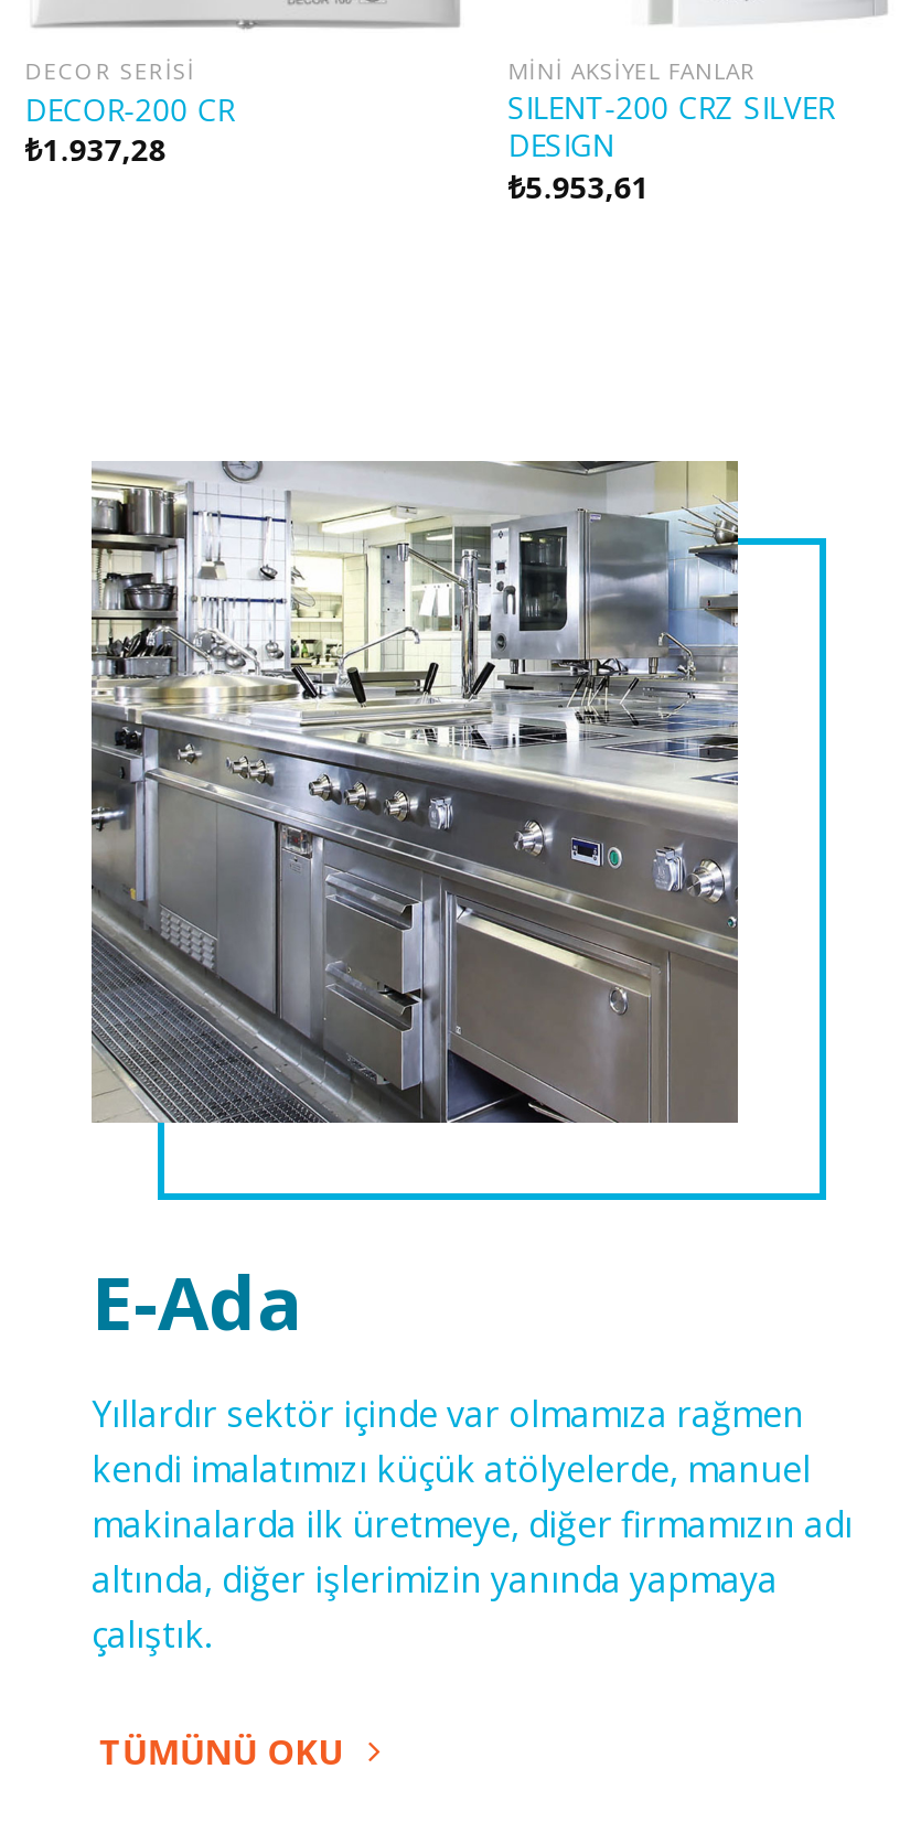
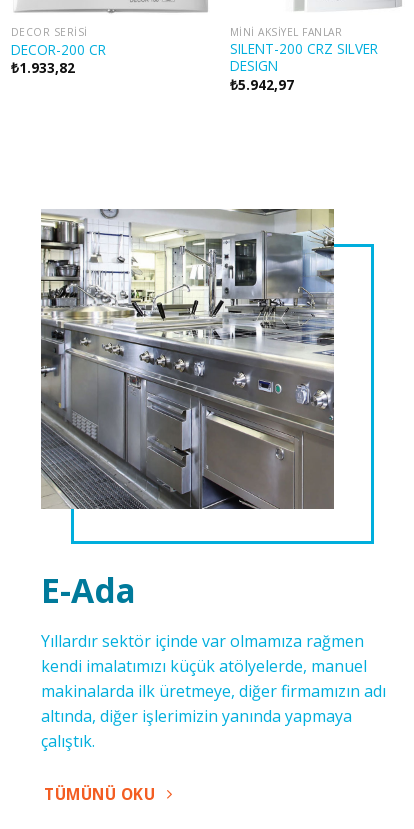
[25,129,166,171] ₺1.937,28 -> [11,58,75,77] ₺1.933,82
[508,165,649,207] ₺5.953,61 -> [230,75,294,94] ₺5.942,97

